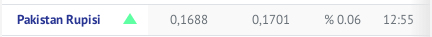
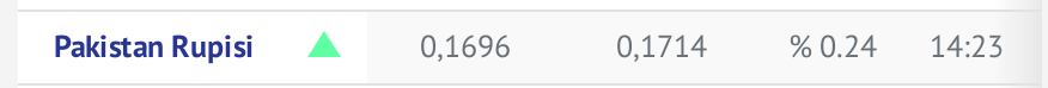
[170,11,208,28] 0,1688 -> [420,26,511,67] 0,1696
[252,11,290,28] 0,1701 -> [616,26,707,67] 0,1714
[324,11,361,28] % 0.06 -> [788,26,877,67] % 0.24
[383,11,414,28] 12:55 -> [930,26,1004,67] 14:23

